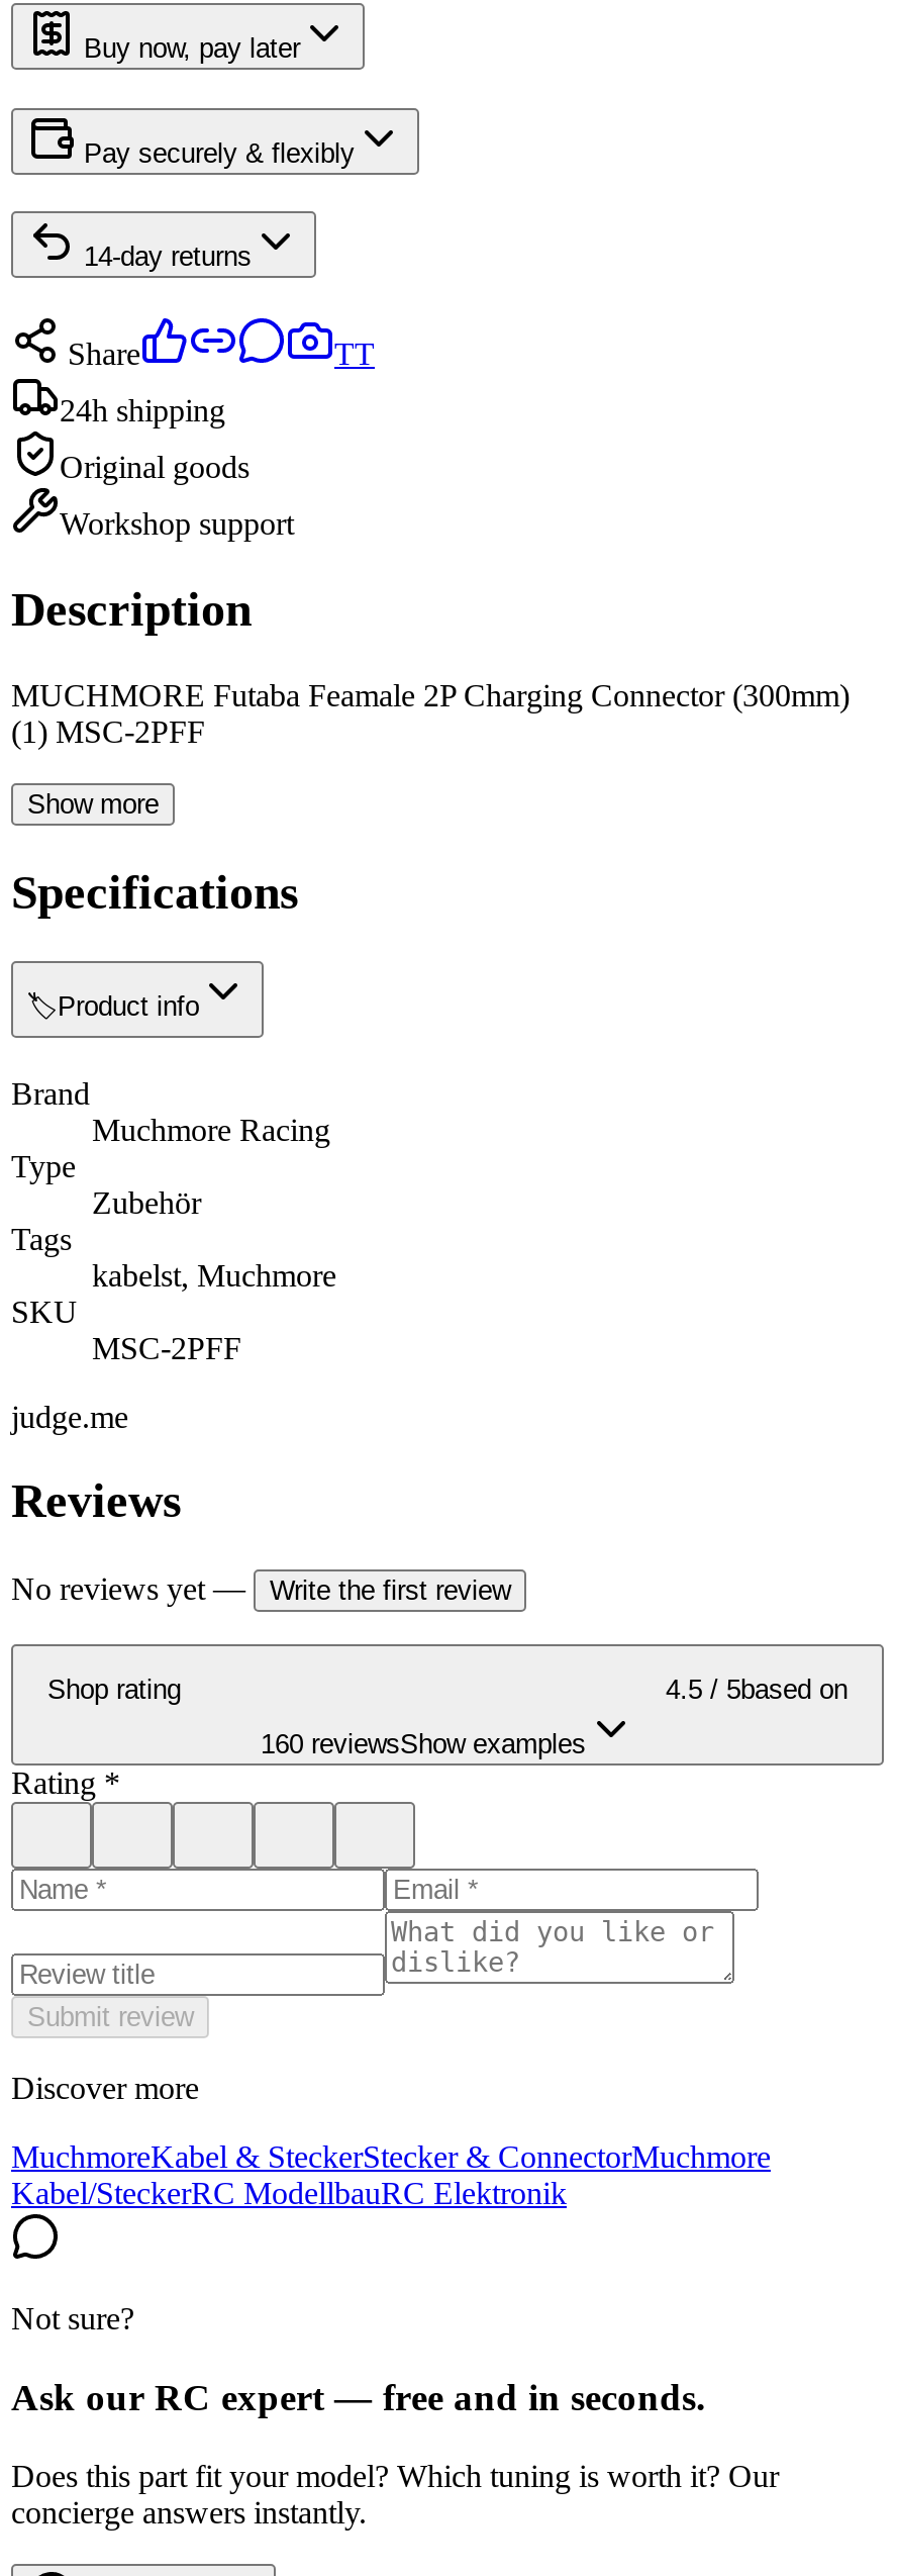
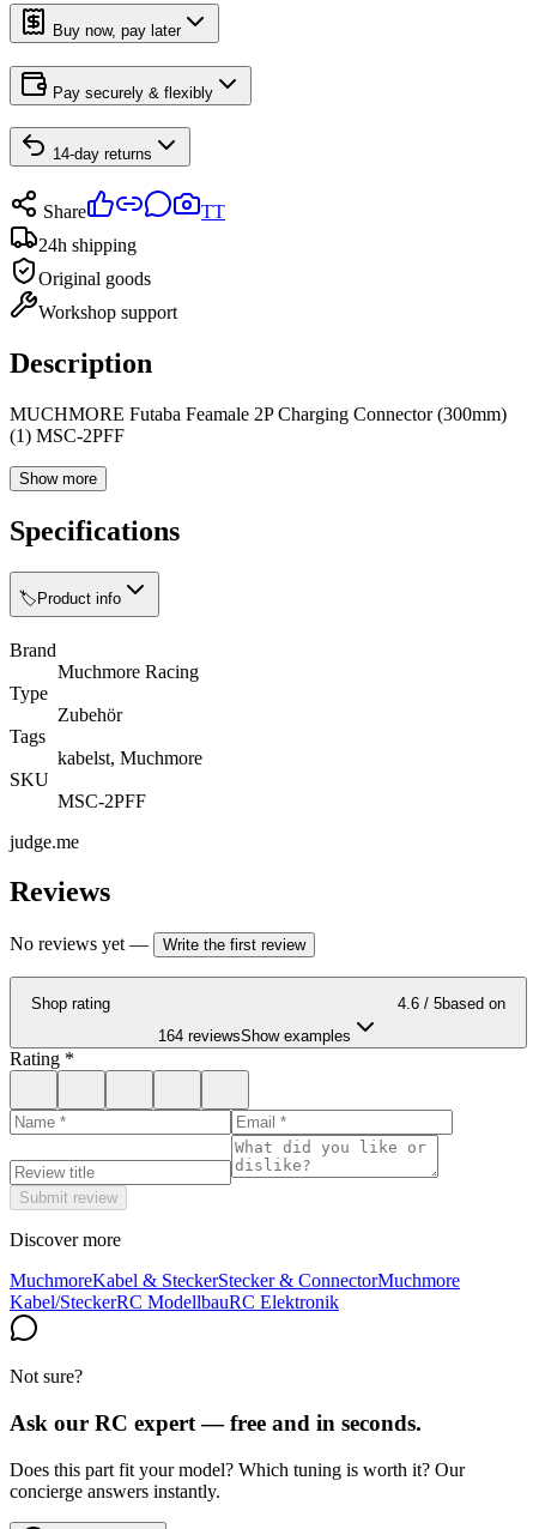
[666,1675,848,1705] 4.5 / 5based on -> [398,995,505,1013] 4.6 / 5based on
[261,1730,586,1760] 160 reviewsShow examples -> [158,1027,350,1045] 164 reviewsShow examples

